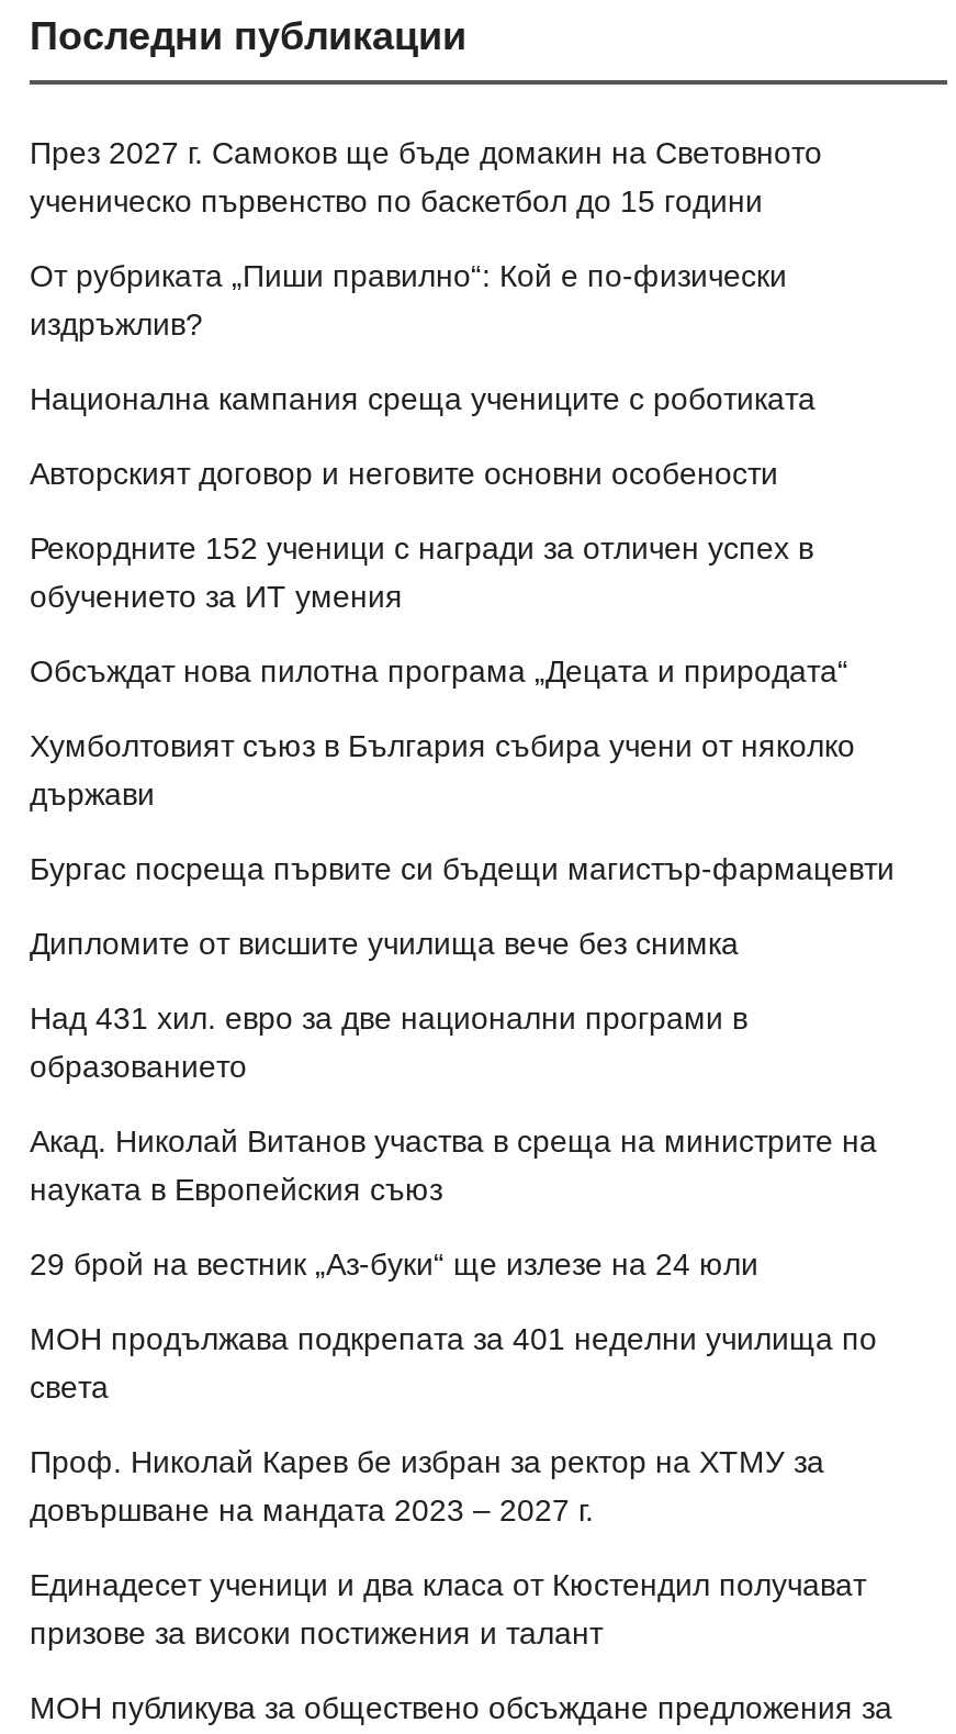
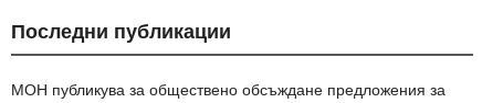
[30,135,895,1651] През 2027 г. Самоков ще бъде домакин на Световното | ученическо първенство по баскетбол до 15 години | От рубриката „Пиши правилно“: Кой е по-физически | издръжлив? | Национална кампания среща учениците с роботиката | Авторският договор и неговите основни особености | Рекордните 152 ученици с награди за отличен успех в | обучението за ИТ умения | Обсъждат нова пилотна програма „Децата и природата“ | Хумболтовият съюз в България събира учени от няколко | държави | Бургас посреща първите си бъдещи магистър-фармацевти | Дипломите от висшите училища вече без снимка | Над 431 хил. евро за две национални програми в | образованието | Акад. Николай Витанов участва в среща на министрите на | науката в Европейския съюз | 29 брой на вестник „Аз-буки“ ще излезе на 24 юли | МОН продължава подкрепата за 401 неделни училища по | света | Проф. Николай Карев бе избран за ректор на ХТМУ за | довършване на мандата 2023 – 2027 г. | Единадесет ученици и два класа от Кюстендил получават | призове за високи постижения и талант -> none

